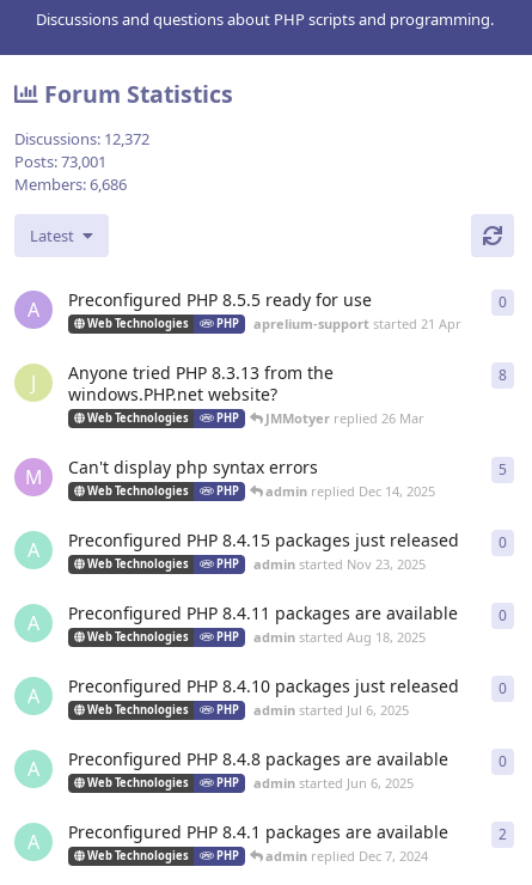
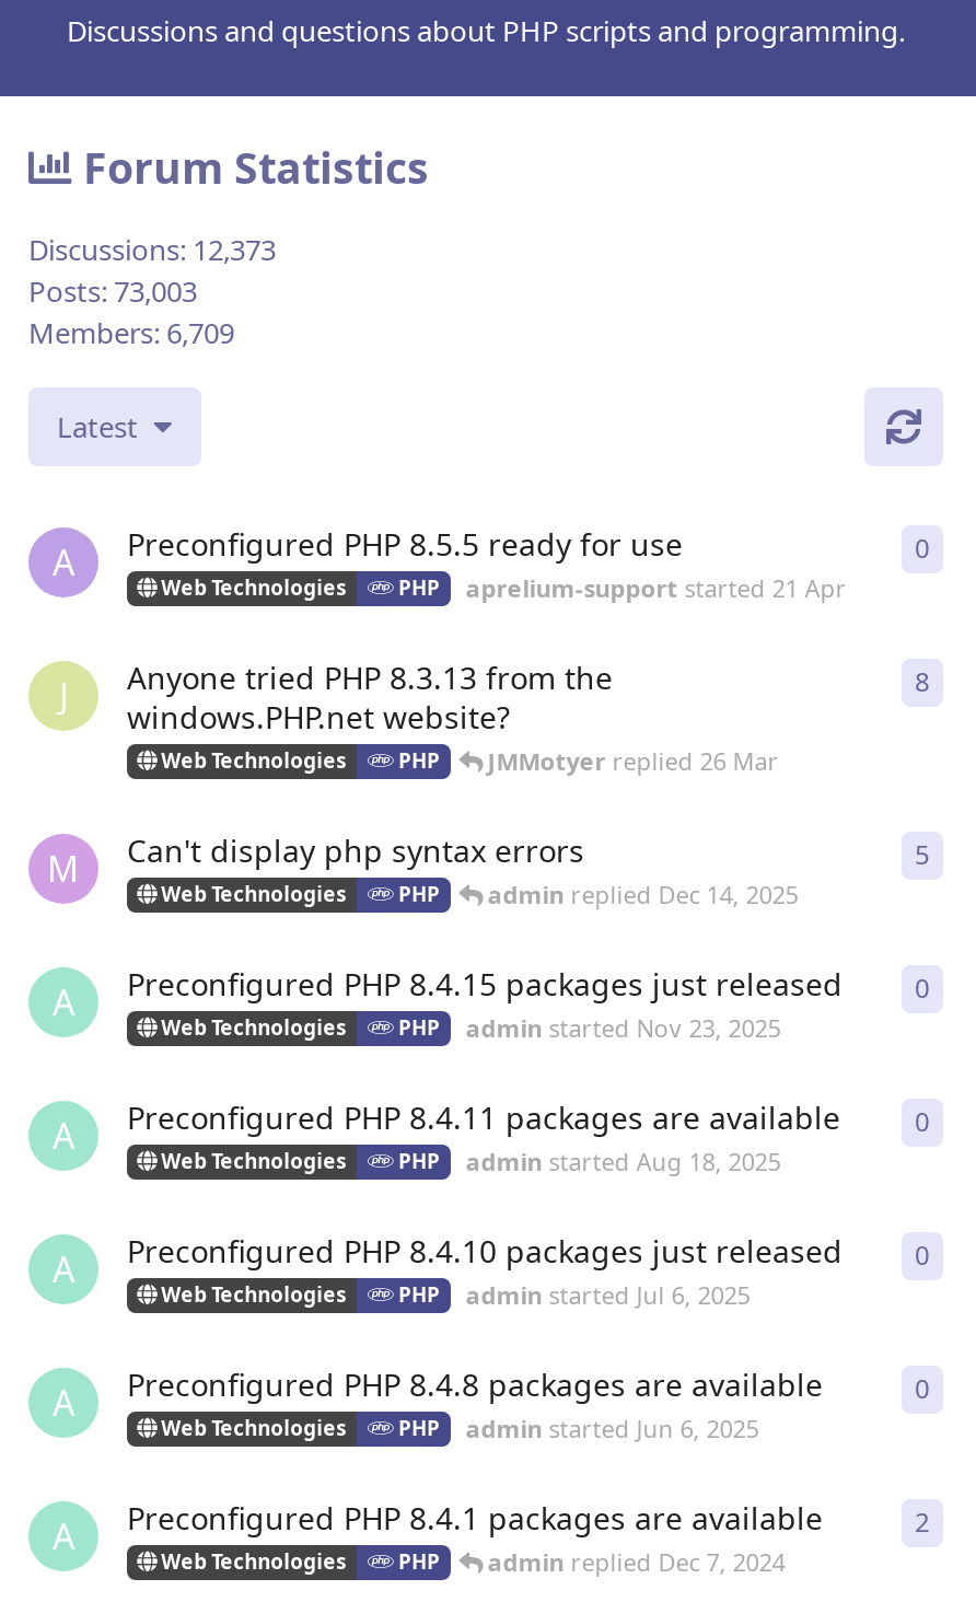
[14,128,149,150] Discussions: 12,372 -> [28,230,276,270] Discussions: 12,373
[14,151,106,172] Posts: 73,001 -> [28,272,197,311] Posts: 73,003
[14,174,127,195] Members: 6,686 -> [28,313,234,353] Members: 6,709

